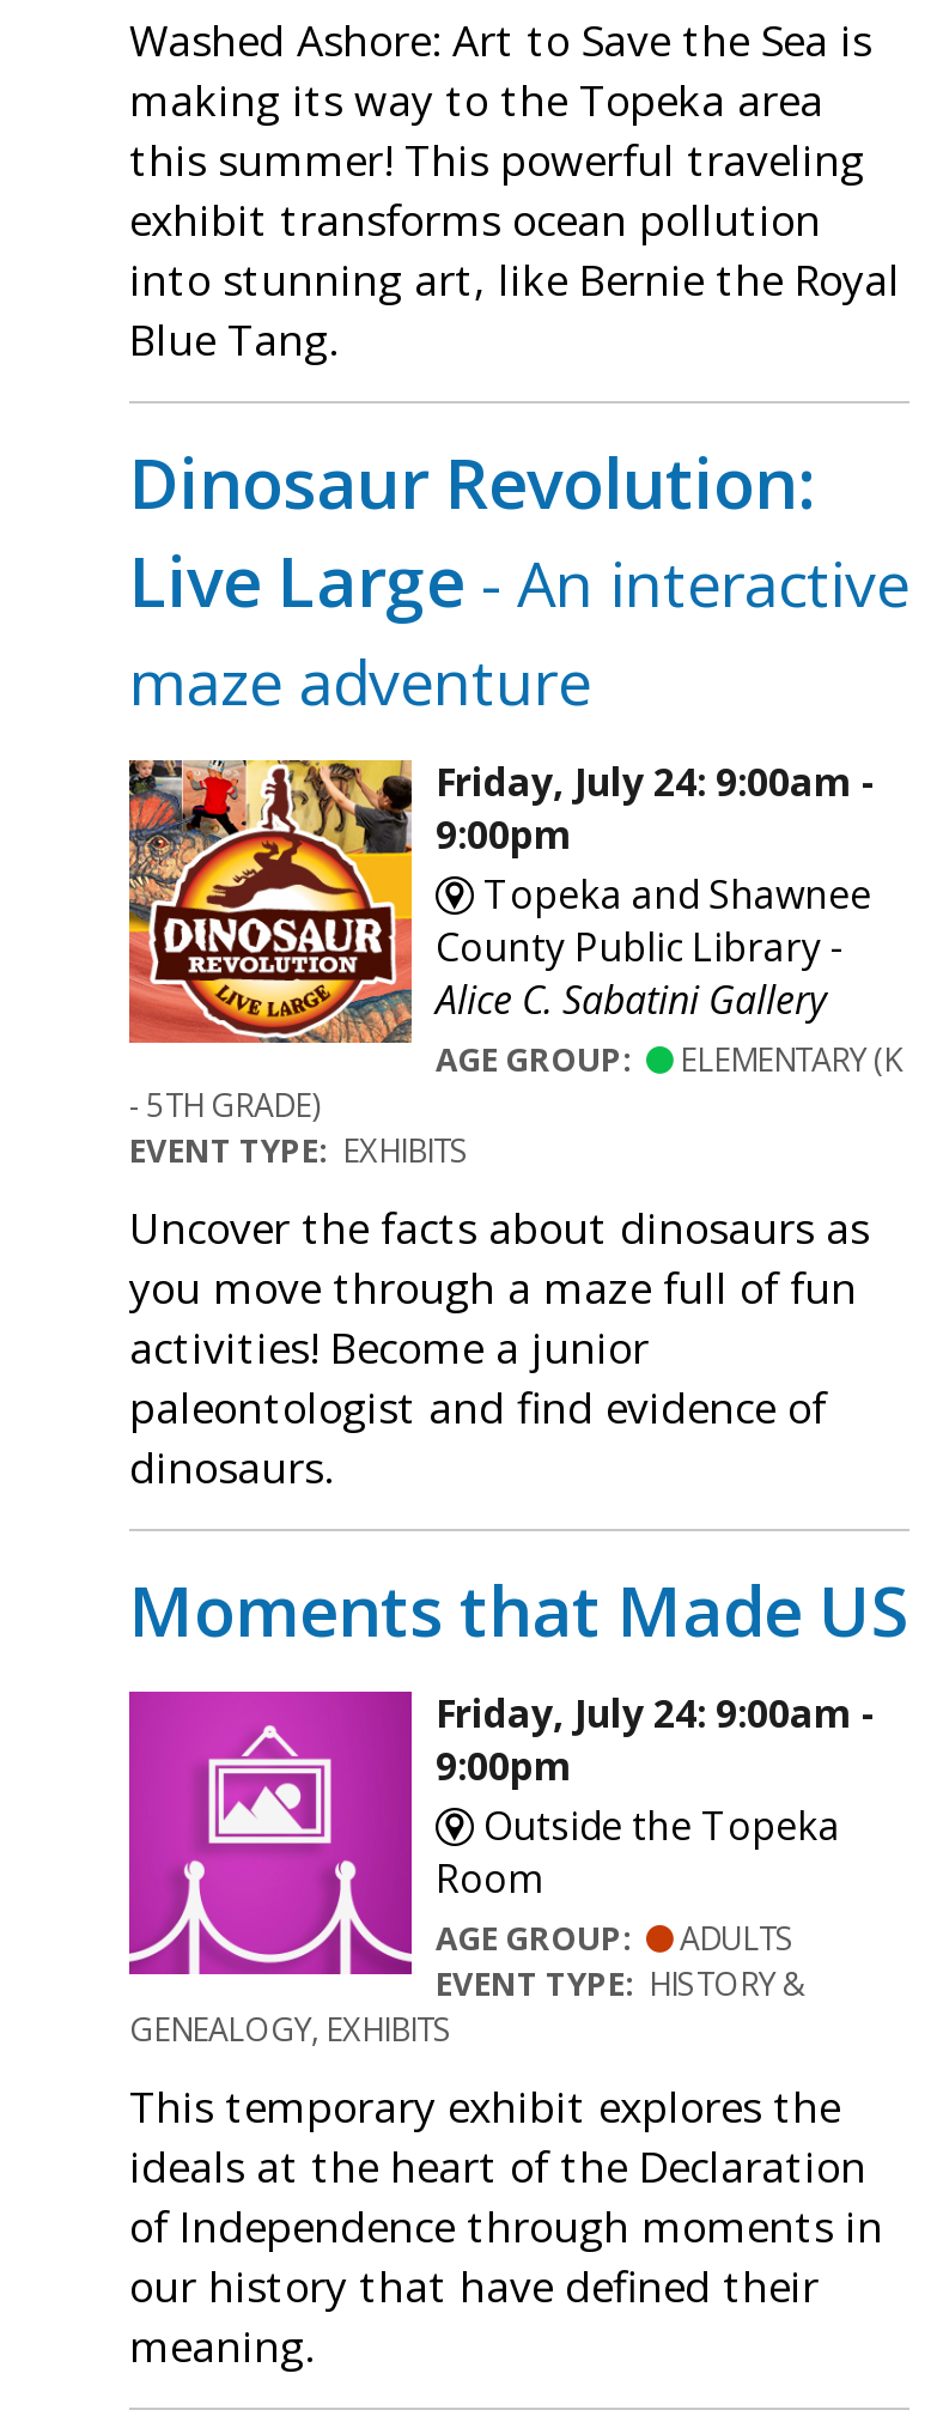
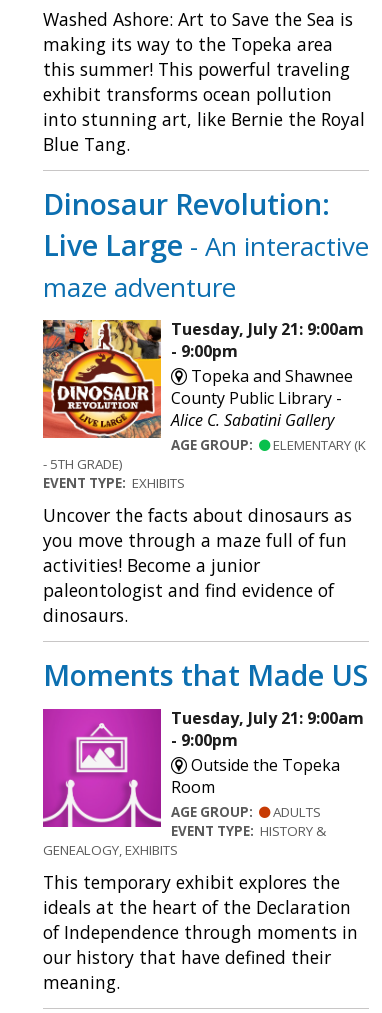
[436,756,876,861] Friday, July 24: 9:00am - | 9:00pm -> [171,318,364,362] Tuesday, July 21: 9:00am | - 9:00pm
[436,1687,876,1793] Friday, July 24: 9:00am - | 9:00pm -> [171,707,364,751] Tuesday, July 21: 9:00am | - 9:00pm

